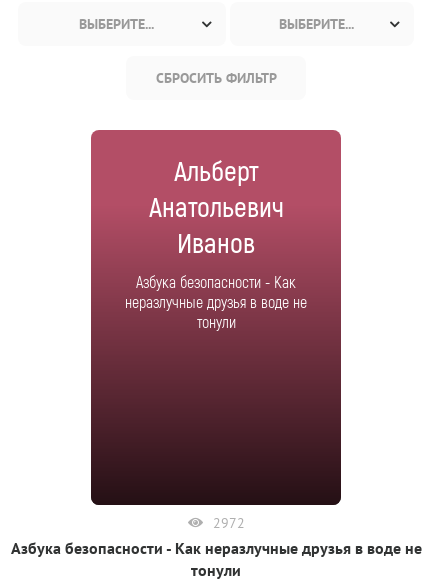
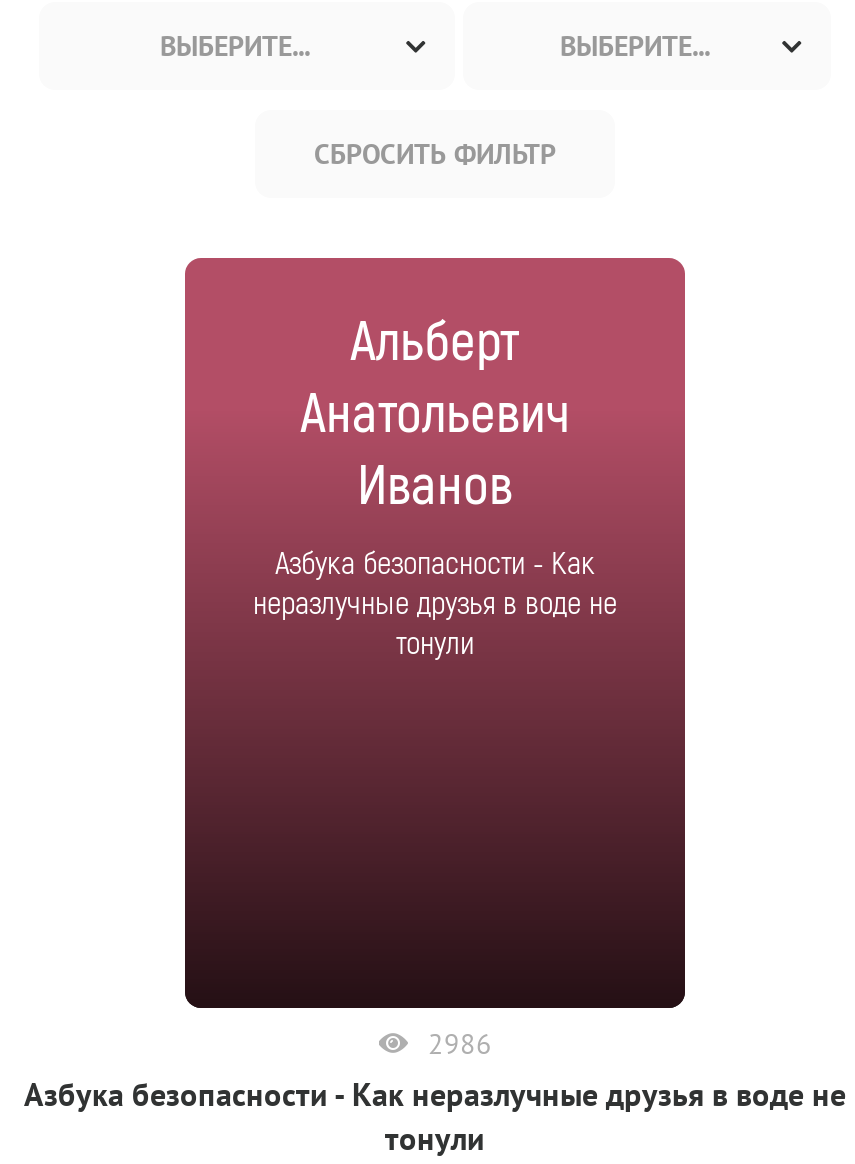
[212,514,244,532] 2972 -> [428,1026,492,1062] 2986

